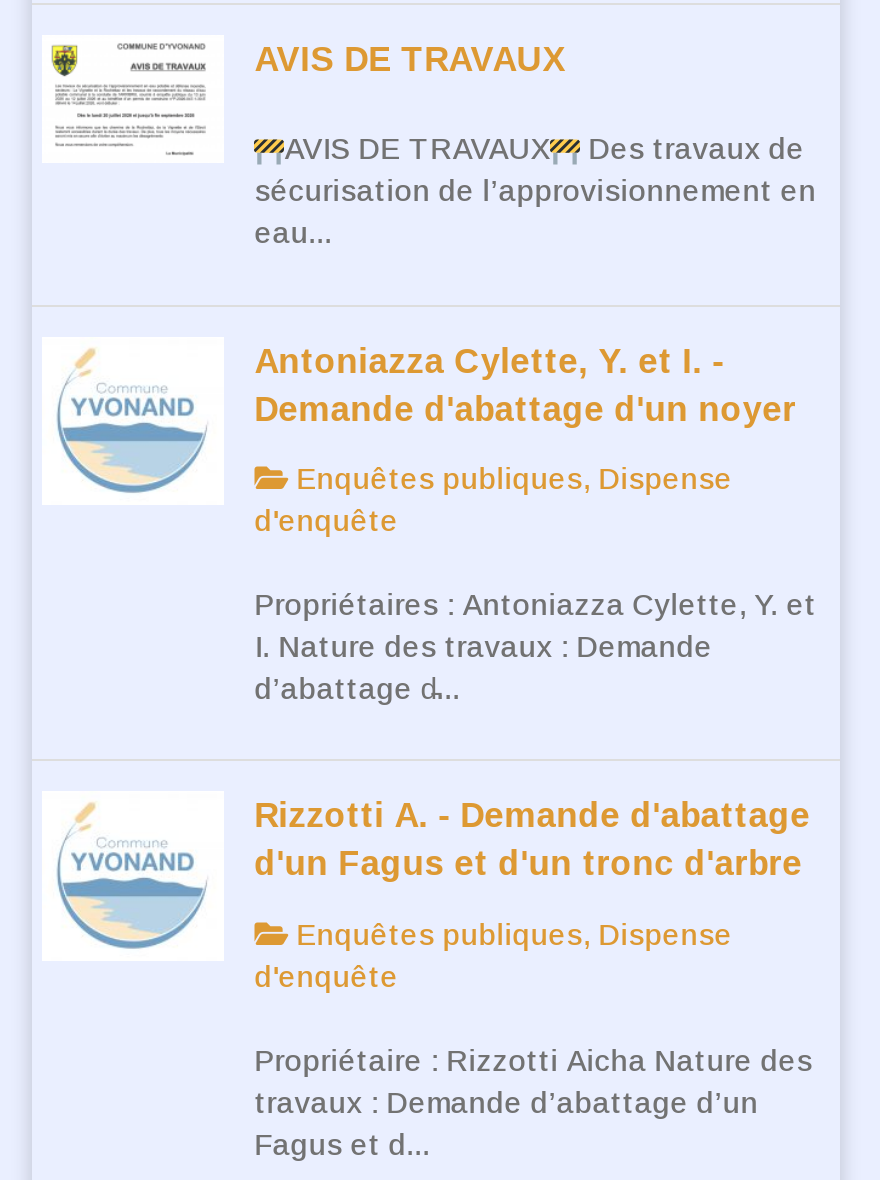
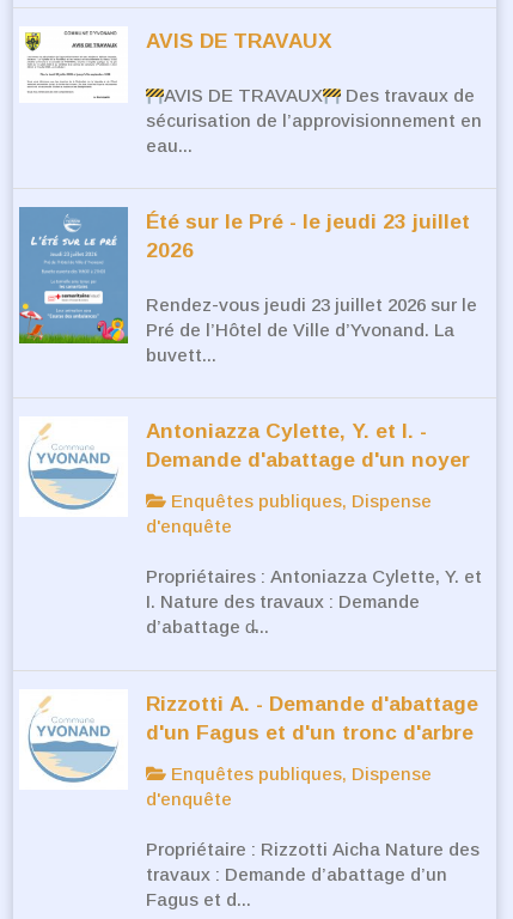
none -> [18,206,477,364] [image] | Été sur le Pré - le jeudi 23 juillet | 2026 | Rendez-vous jeudi 23 juillet 2026 sur le | Pré de l’Hôtel de Ville d’Yvonand. La | buvett...

